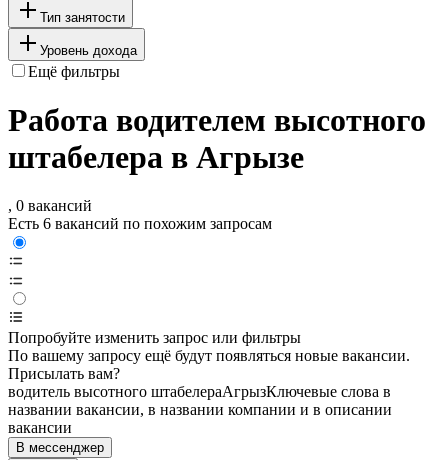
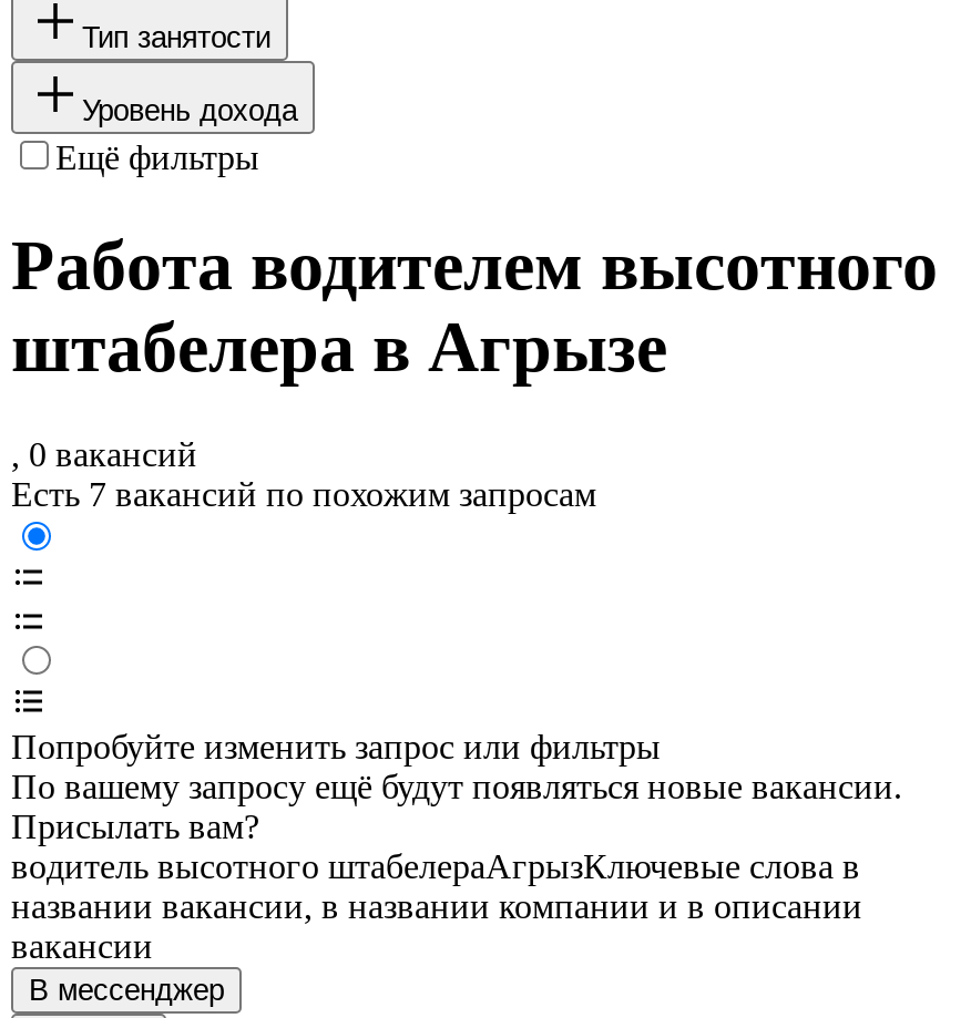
[8,215,272,232] Есть 6 вакансий по похожим запросам -> [11,476,596,514] Есть 7 вакансий по похожим запросам

